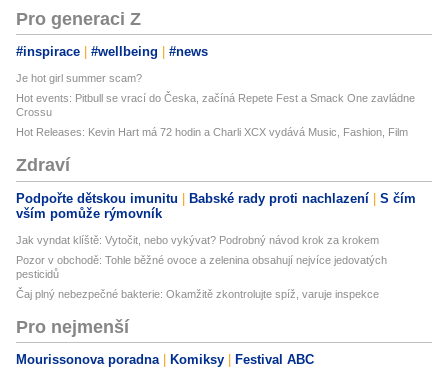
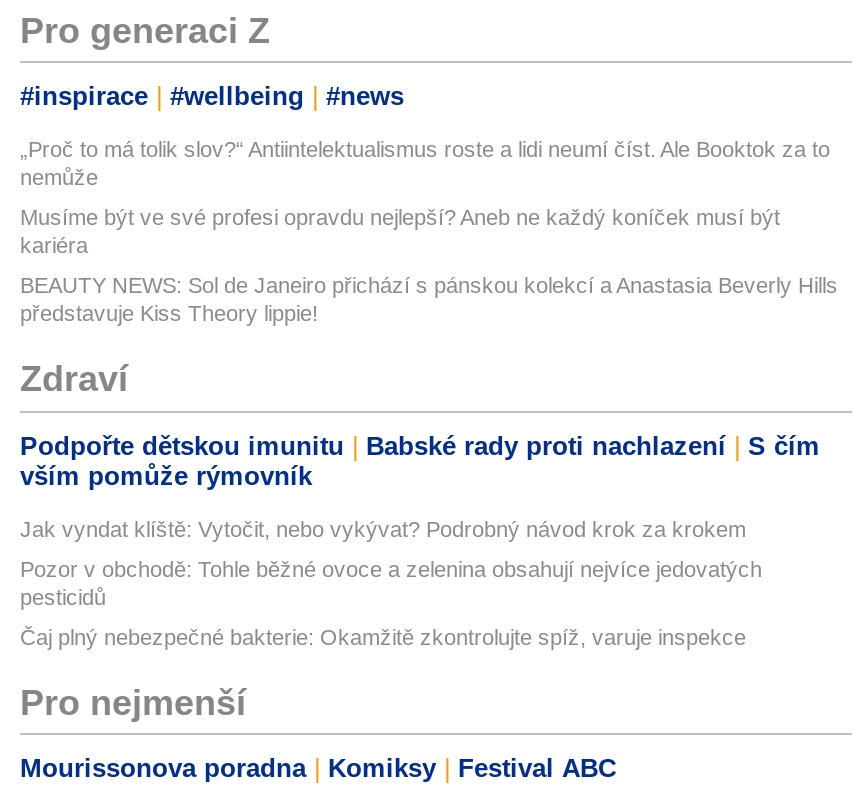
[16,72,142,84] Je hot girl summer scam? -> [20,138,830,190] „Proč to má tolik slov?“ Antiintelektualismus roste a lidi neumí číst. Ale Booktok za to | nemůže
[16,92,415,118] Hot events: Pitbull se vrací do Česka, začíná Repete Fest a Smack One zavládne | Crossu -> [20,206,780,258] Musíme být ve své profesi opravdu nejlepší? Aneb ne každý koníček musí být | kariéra
[16,126,408,138] Hot Releases: Kevin Hart má 72 hodin a Charli XCX vydává Music, Fashion, Film -> [20,274,838,326] BEAUTY NEWS: Sol de Janeiro přichází s pánskou kolekcí a Anastasia Beverly Hills | představuje Kiss Theory lippie!

